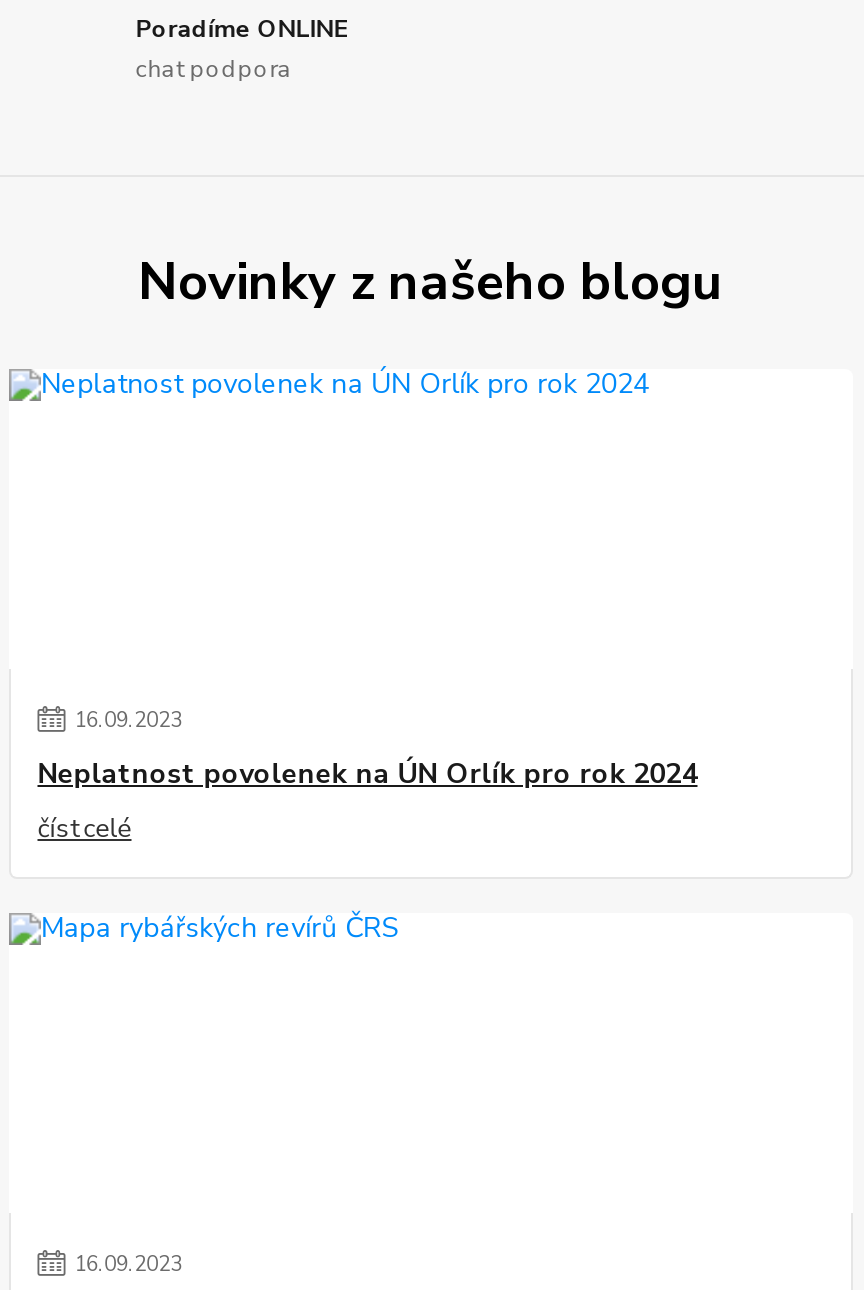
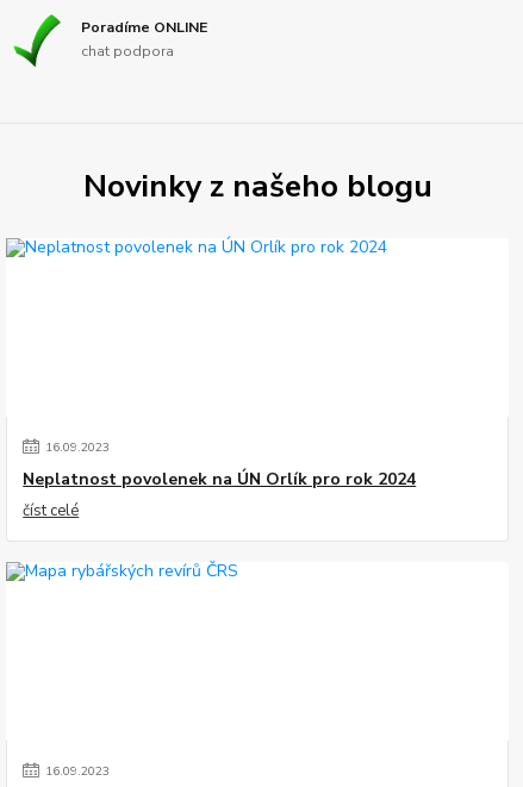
none -> [13,13,62,68] [image]

